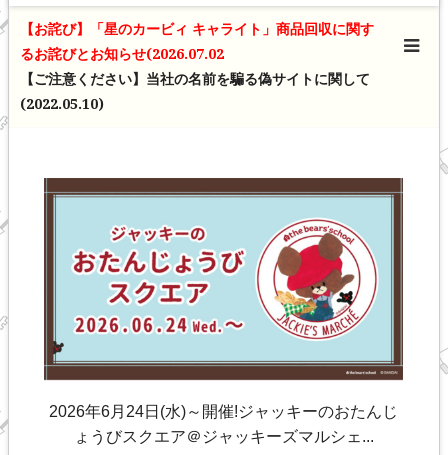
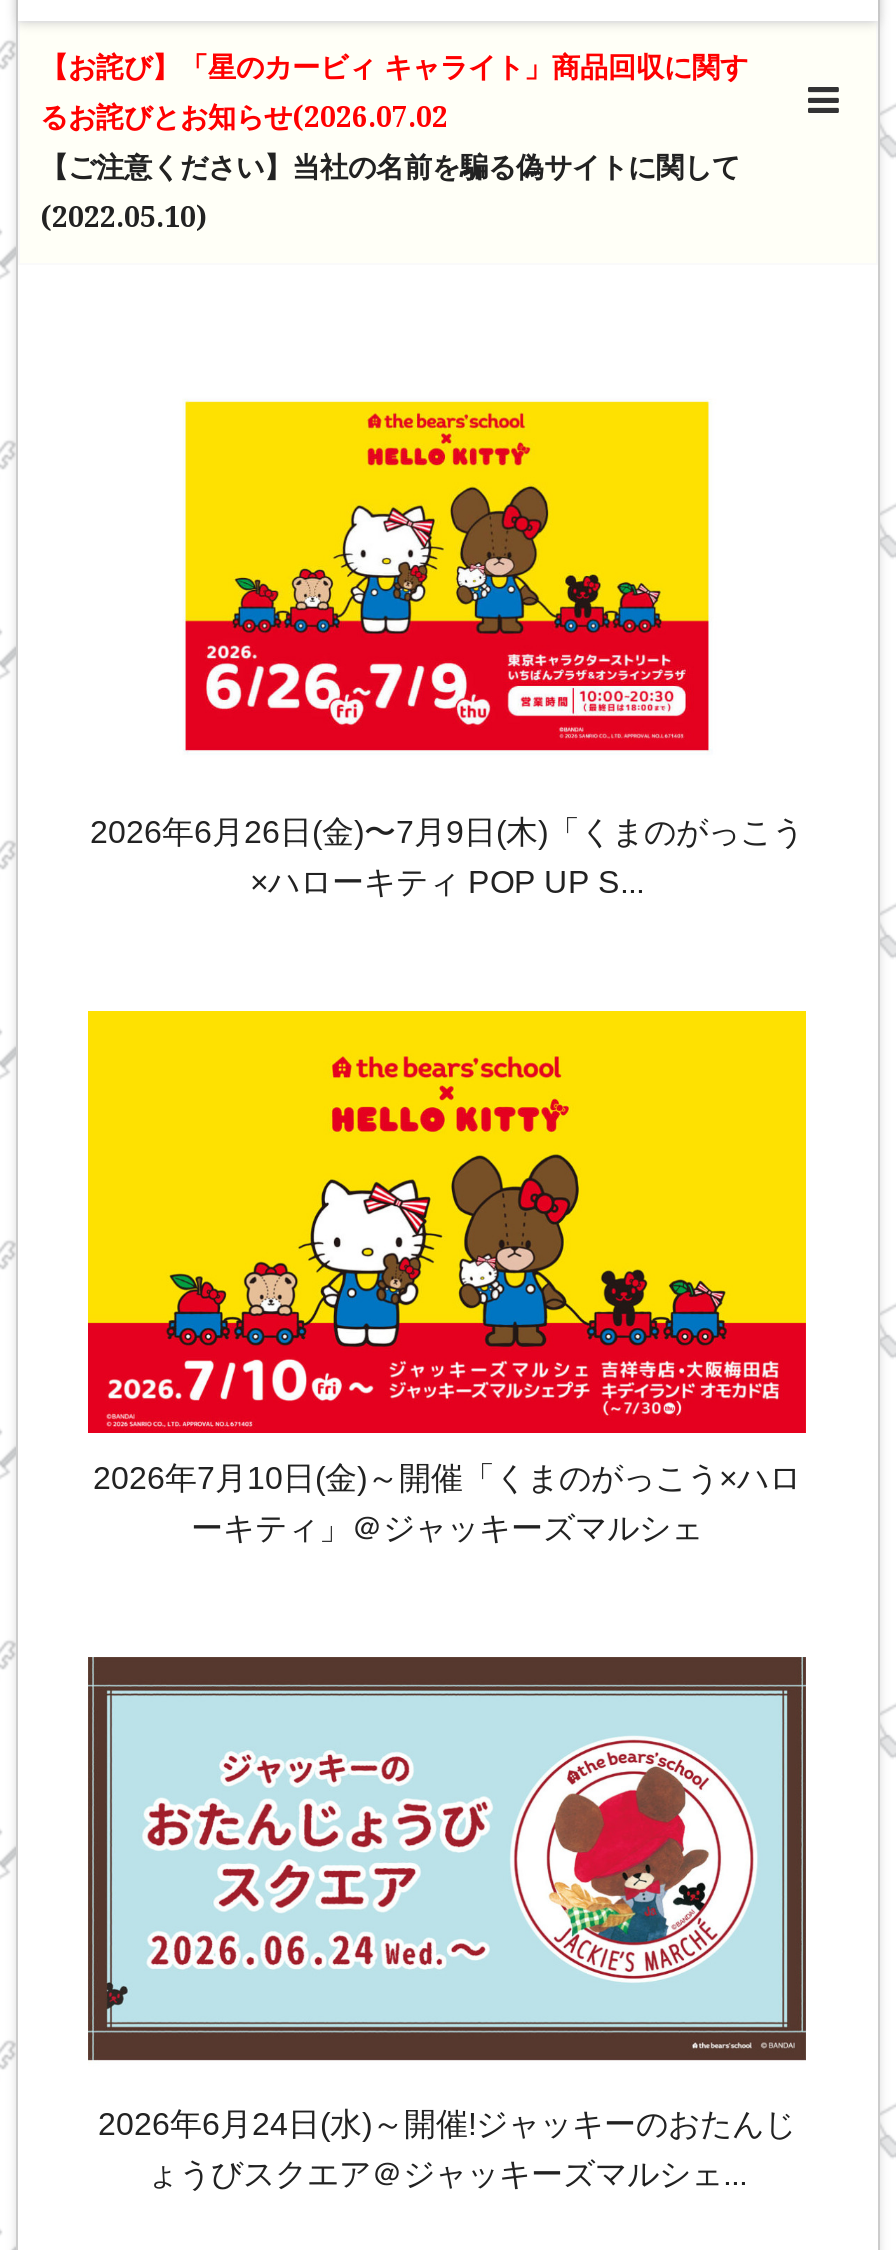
none -> [86,1009,808,1545] [image] | 2026年7月10日(金)～開催「くまのがっこう×ハロ | ーキティ」＠ジャッキーズマルシェ
none -> [90,399,804,899] [image] | 2026年6月26日(金)〜7月9日(木)「くまのがっこう | ×ハローキティ POP UP S...

